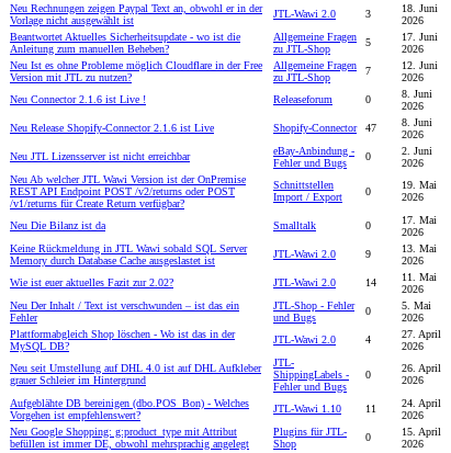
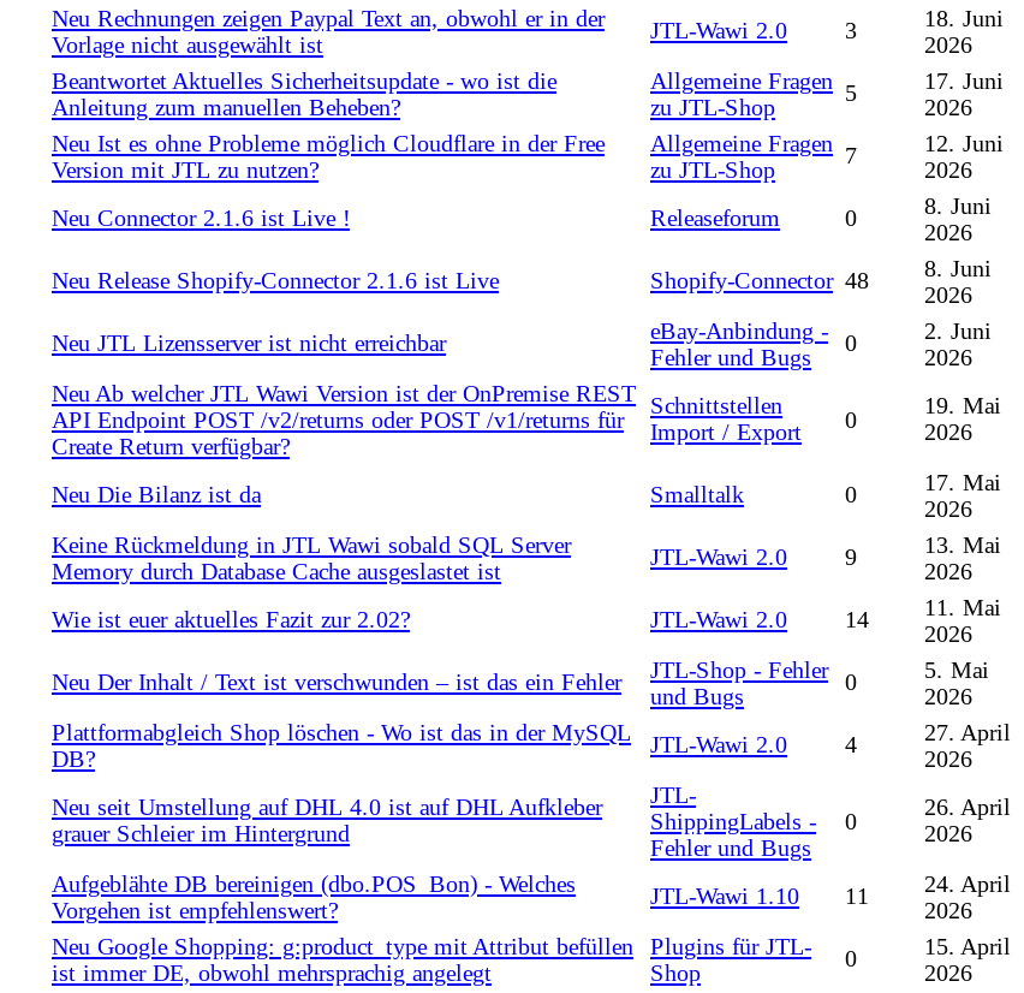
[273,122,376,134] Shopify-Connector | 47 -> [650,268,869,294] Shopify-Connector 48

